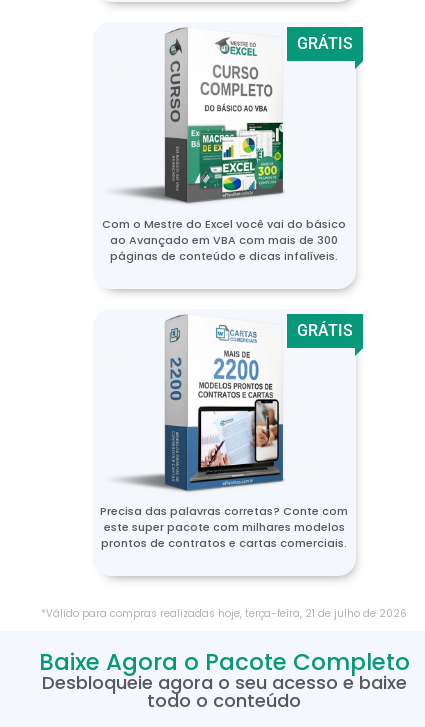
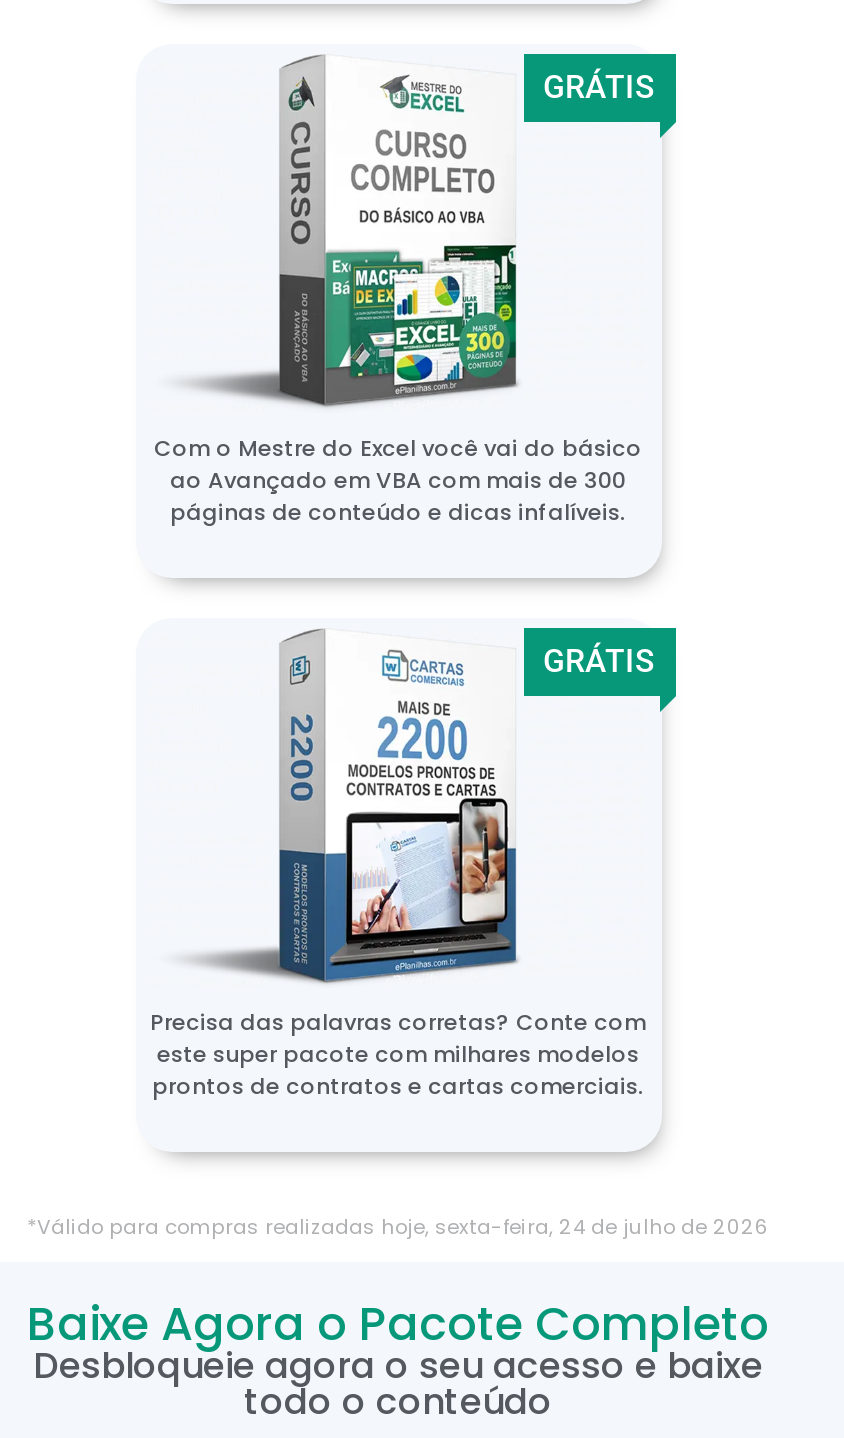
[41,605,407,620] *Válido para compras realizadas hoje, terça-feira, 21 de julho de 2026 -> [27,1211,769,1241] *Válido para compras realizadas hoje, sexta-feira, 24 de julho de 2026

